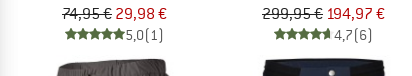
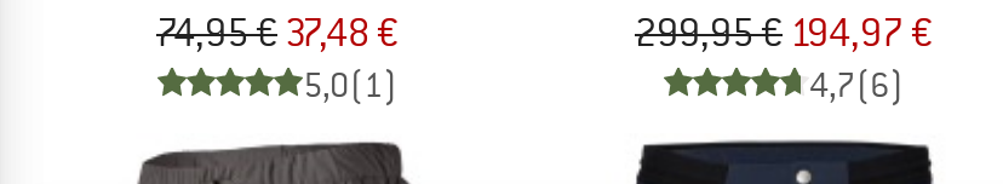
[62,4,167,24] 74,95 € 29,98 € -> [156,9,399,57] 74,95 € 37,48 €

